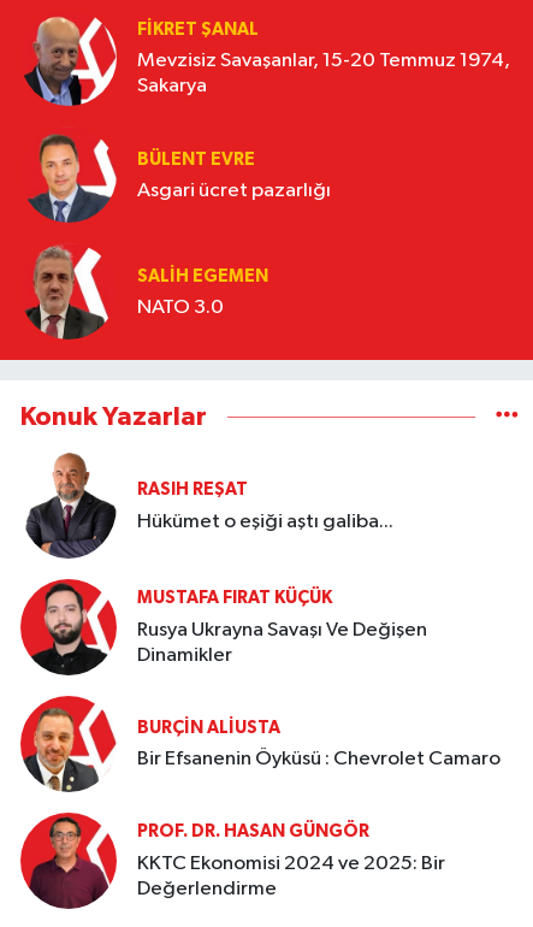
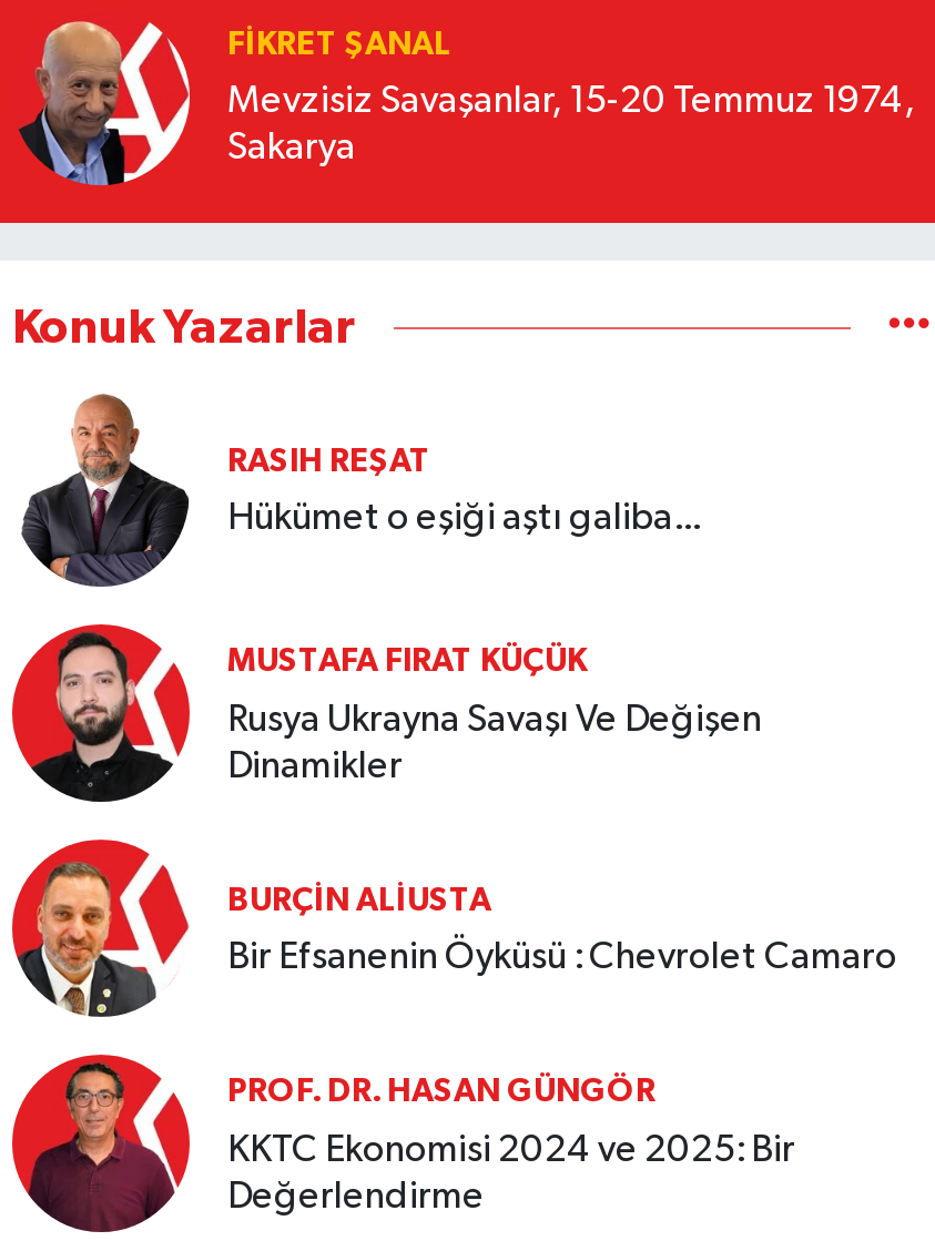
[26,134,331,224] [image] | BÜLENT EVRE | Asgari ücret pazarlığı -> none
[29,244,268,341] [image] | SALIH EGEMEN | NATO 3.0 -> none

